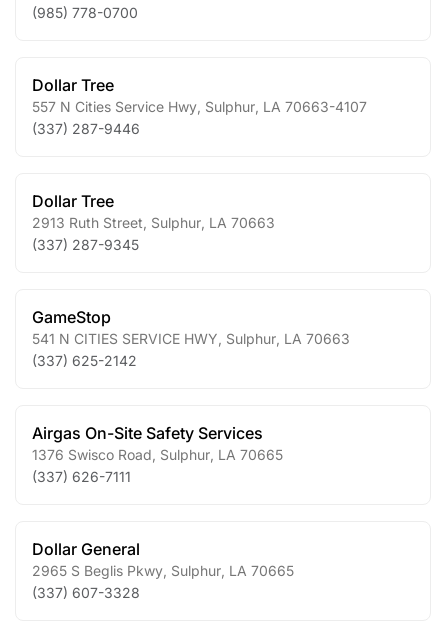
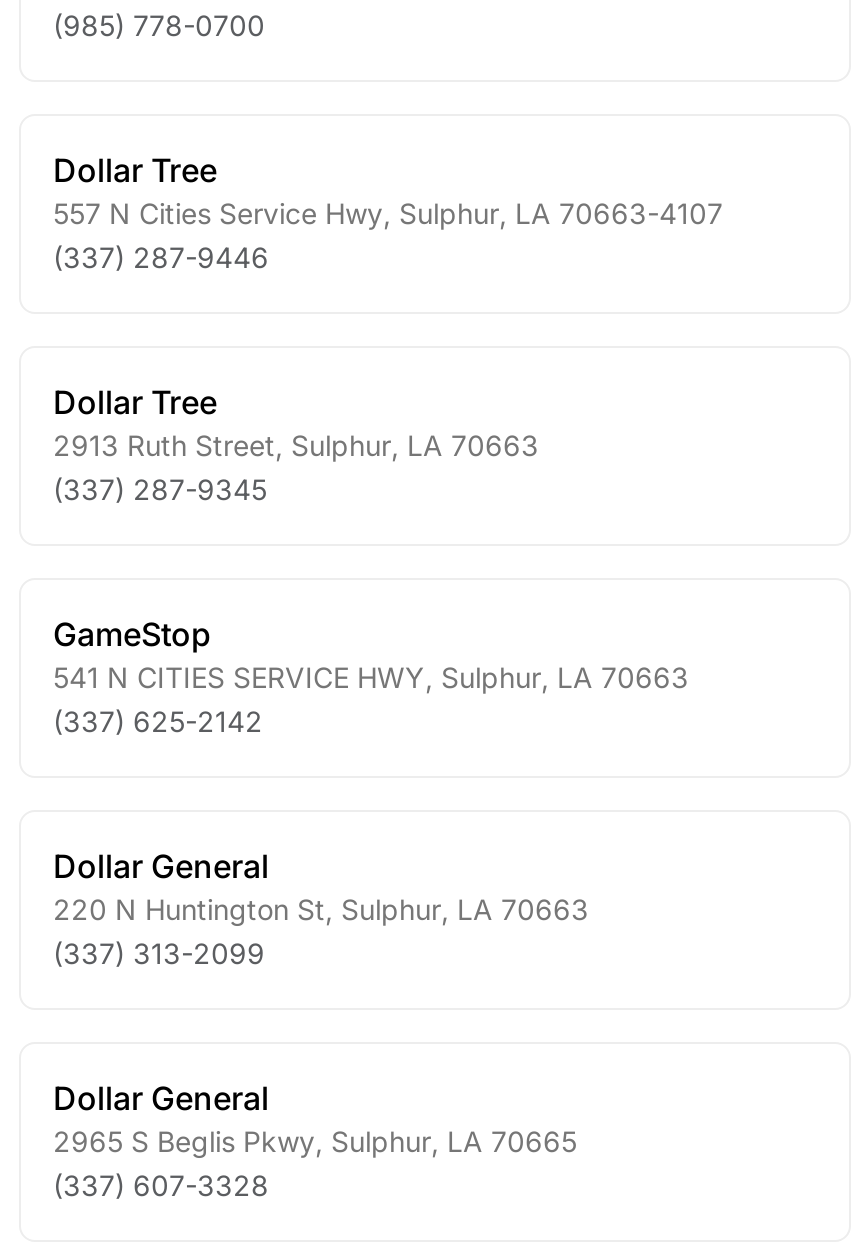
[32,423,283,485] Airgas On-Site Safety Services | 1376 Swisco Road, Sulphur, LA 70665 | (337) 626-7111 -> [53,846,589,970] Dollar General | 220 N Huntington St, Sulphur, LA 70663 | (337) 313-2099

